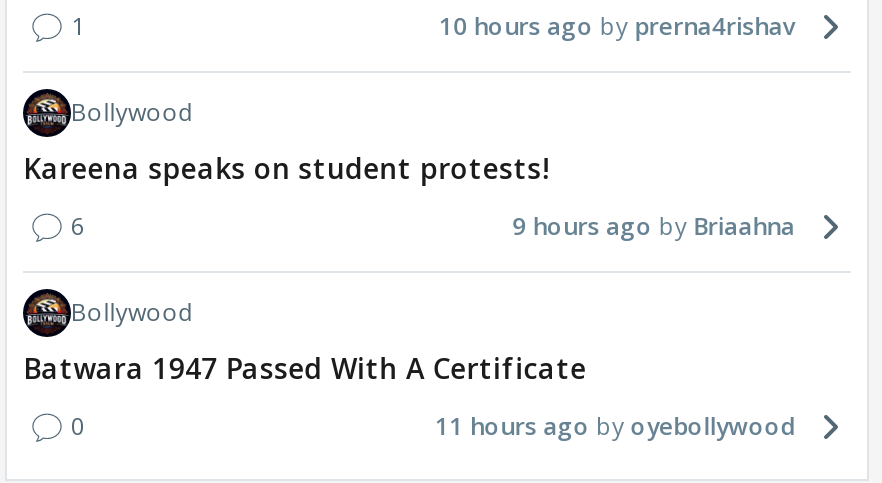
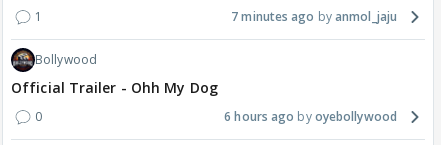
[439,9,795,43] 10 hours ago | prerna4rishav -> [231,8,397,25] 7 minutes ago | anmol_jaju
[23,149,795,387] Kareena speaks on student protests! | 6 | 9 hours ago | Briaahna | Bollywood | Batwara 1947 Passed With A Certificate -> [11,78,218,97] Official Trailer - Ohh My Dog
[435,409,795,443] 11 hours ago oyebollywood -> [224,108,397,125] 6 hours ago oyebollywood

